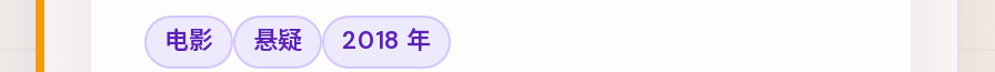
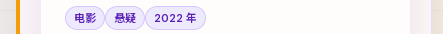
[164,25,431,56] 电影 悬疑 2018年 -> [74,11,197,25] 电影 悬疑 2022年

